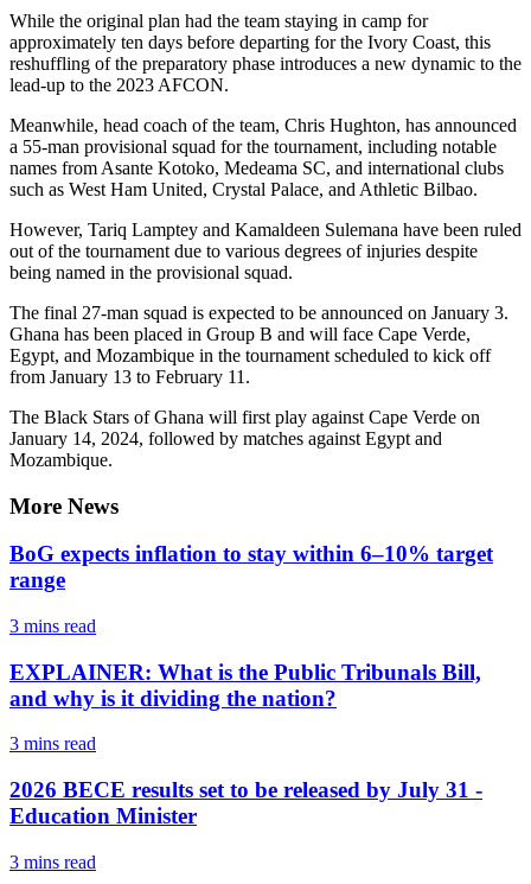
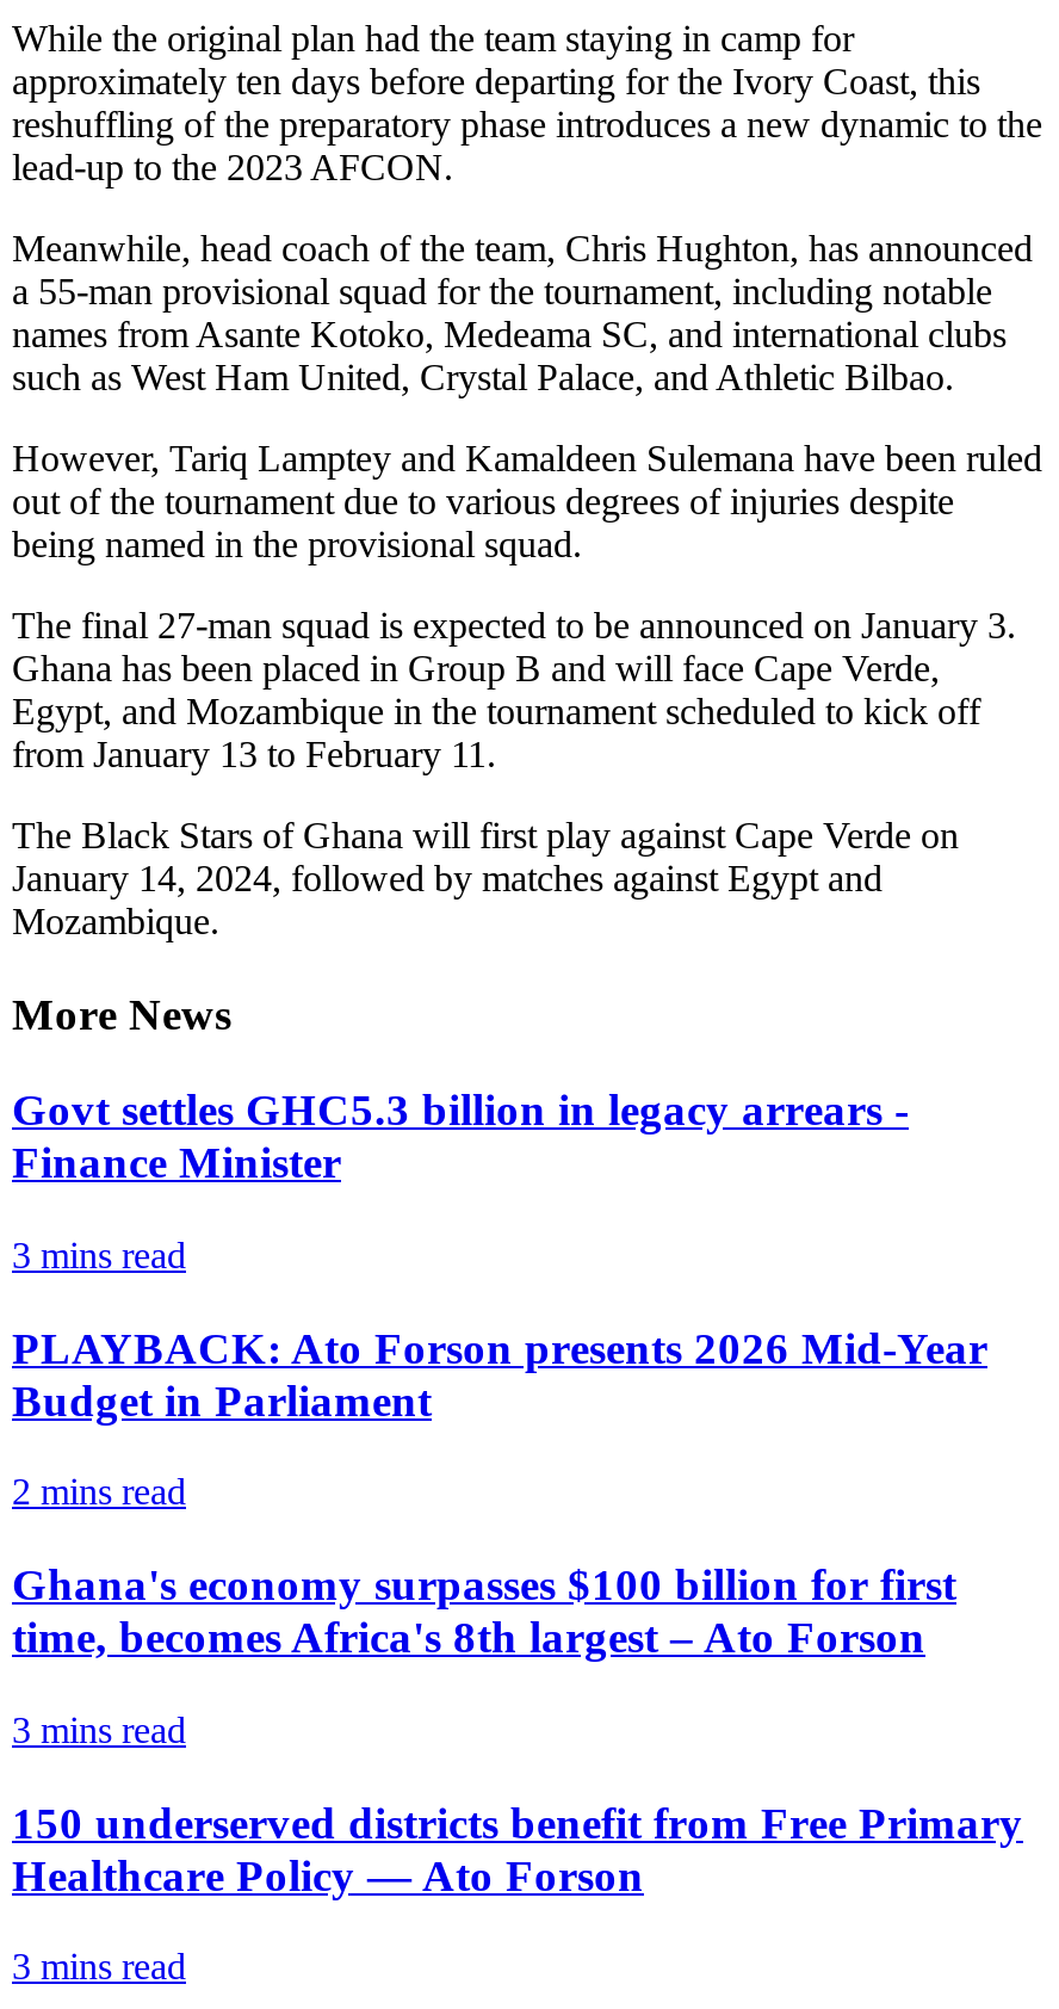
[9,541,493,592] BoG expects inflation to stay within 6–10% target | range -> [12,1085,909,1188] Govt settles GHC5.3 billion in legacy arrears - | Finance Minister
[9,659,481,711] EXPLAINER: What is the Public Tribunals Bill, | and why is it dividing the nation? -> [12,1323,987,1662] PLAYBACK: Ato Forson presents 2026 Mid-Year | Budget in Parliament | 2 mins read | Ghana's economy surpasses $100 billion for first | time, becomes Africa's 8th largest – Ato Forson
[9,777,482,828] 2026 BECE results set to be released by July 31 - | Education Minister -> [12,1797,1023,1899] 150 underserved districts benefit from Free Primary | Healthcare Policy — Ato Forson

